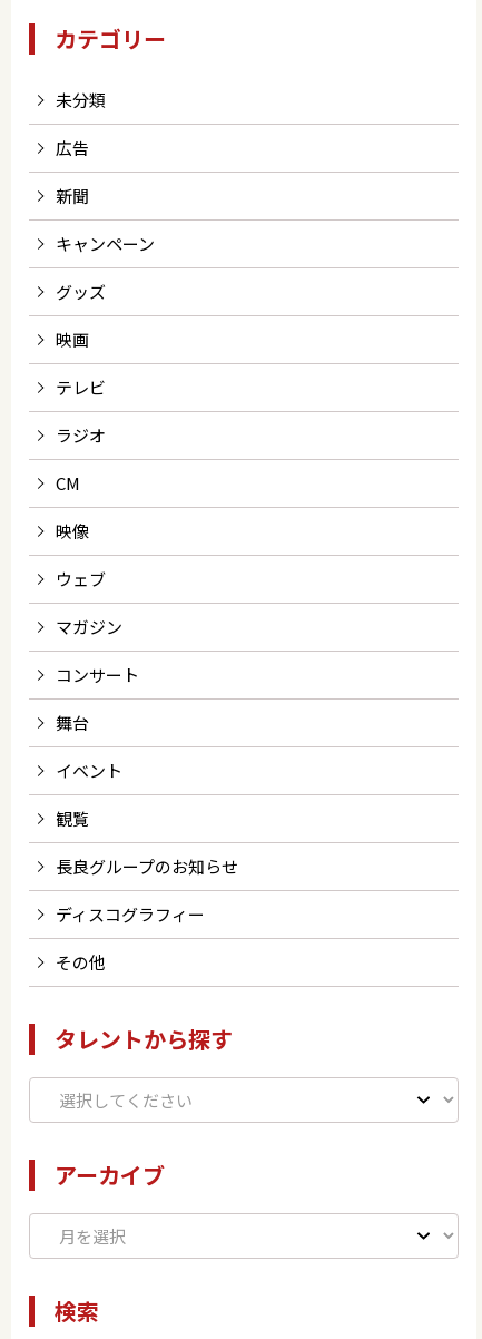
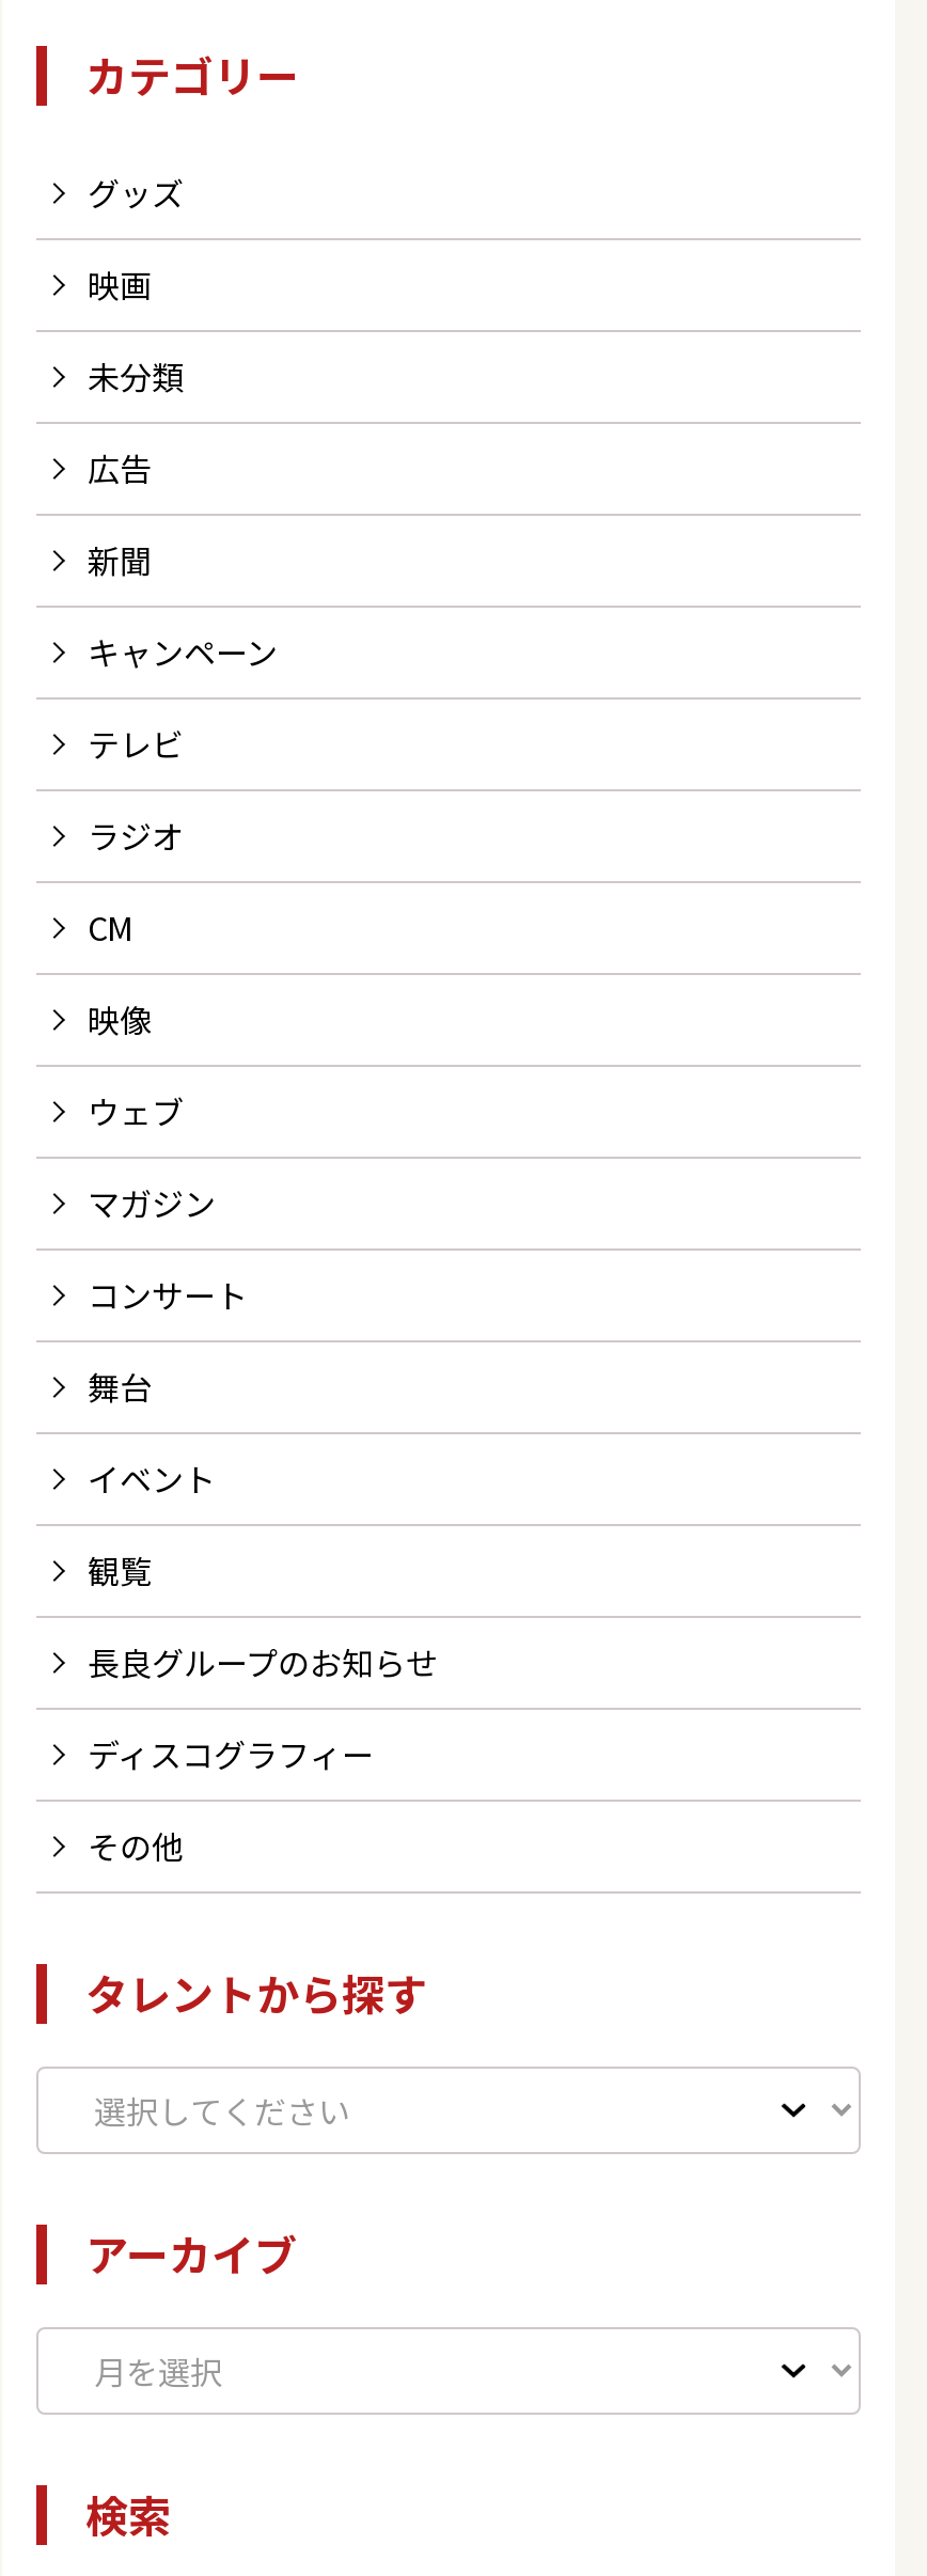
moved [56,88,155,255] -> [88,354,278,674]: 未分類 | 広告 | 新聞 | キャンペーン
moved [56,280,106,351] -> [88,170,184,307]: グッズ | 映画

